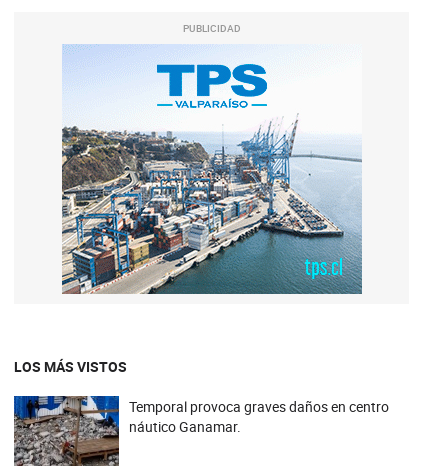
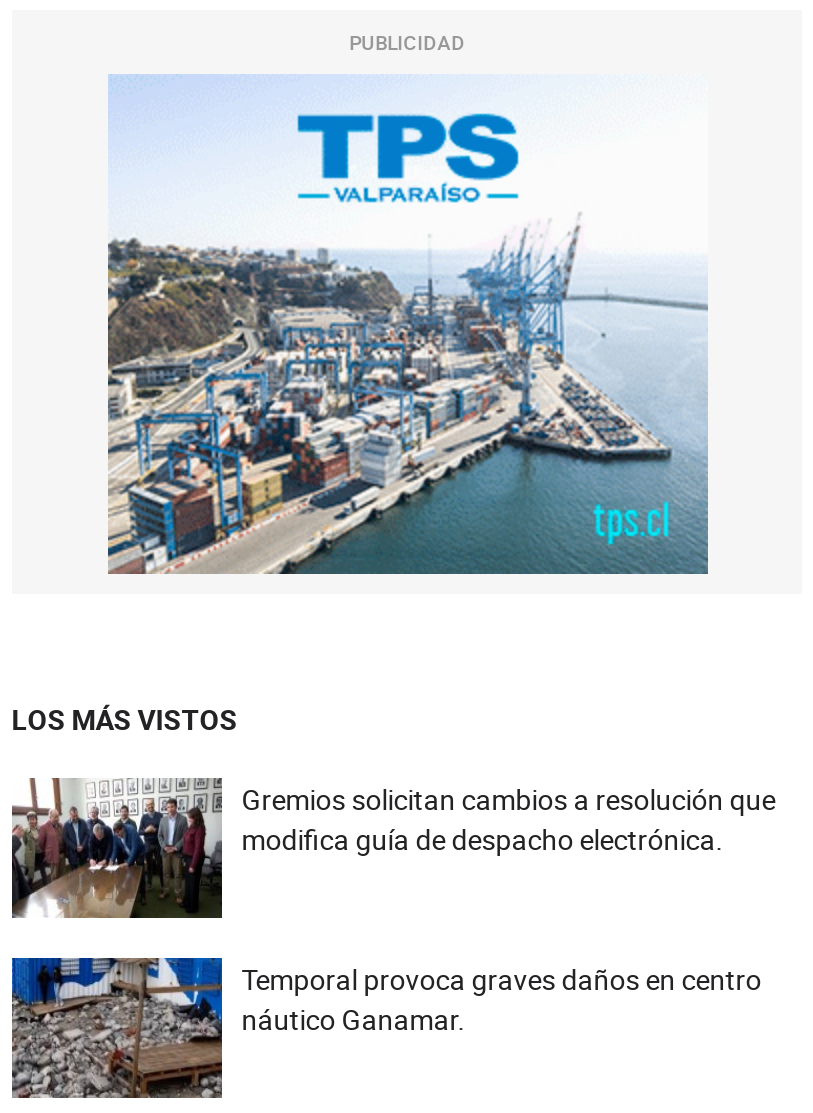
none -> [12,776,775,918] [image] | Gremios solicitan cambios a resolución que | modifica guía de despacho electrónica.

